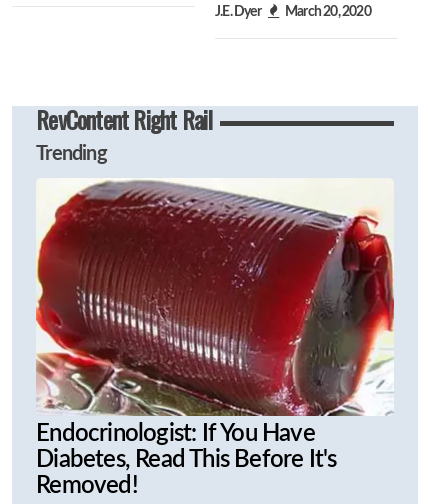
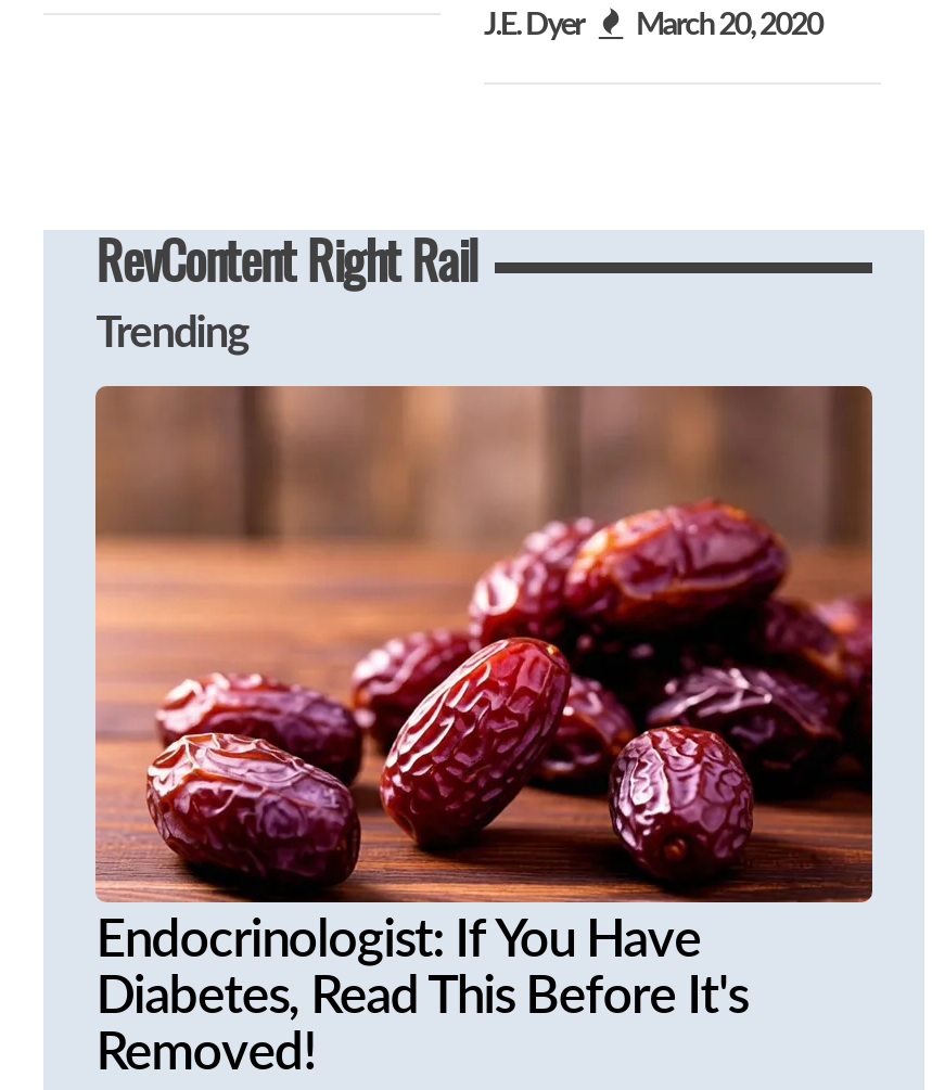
[36,178,395,417] [image] -> [93,384,874,905] [image]

